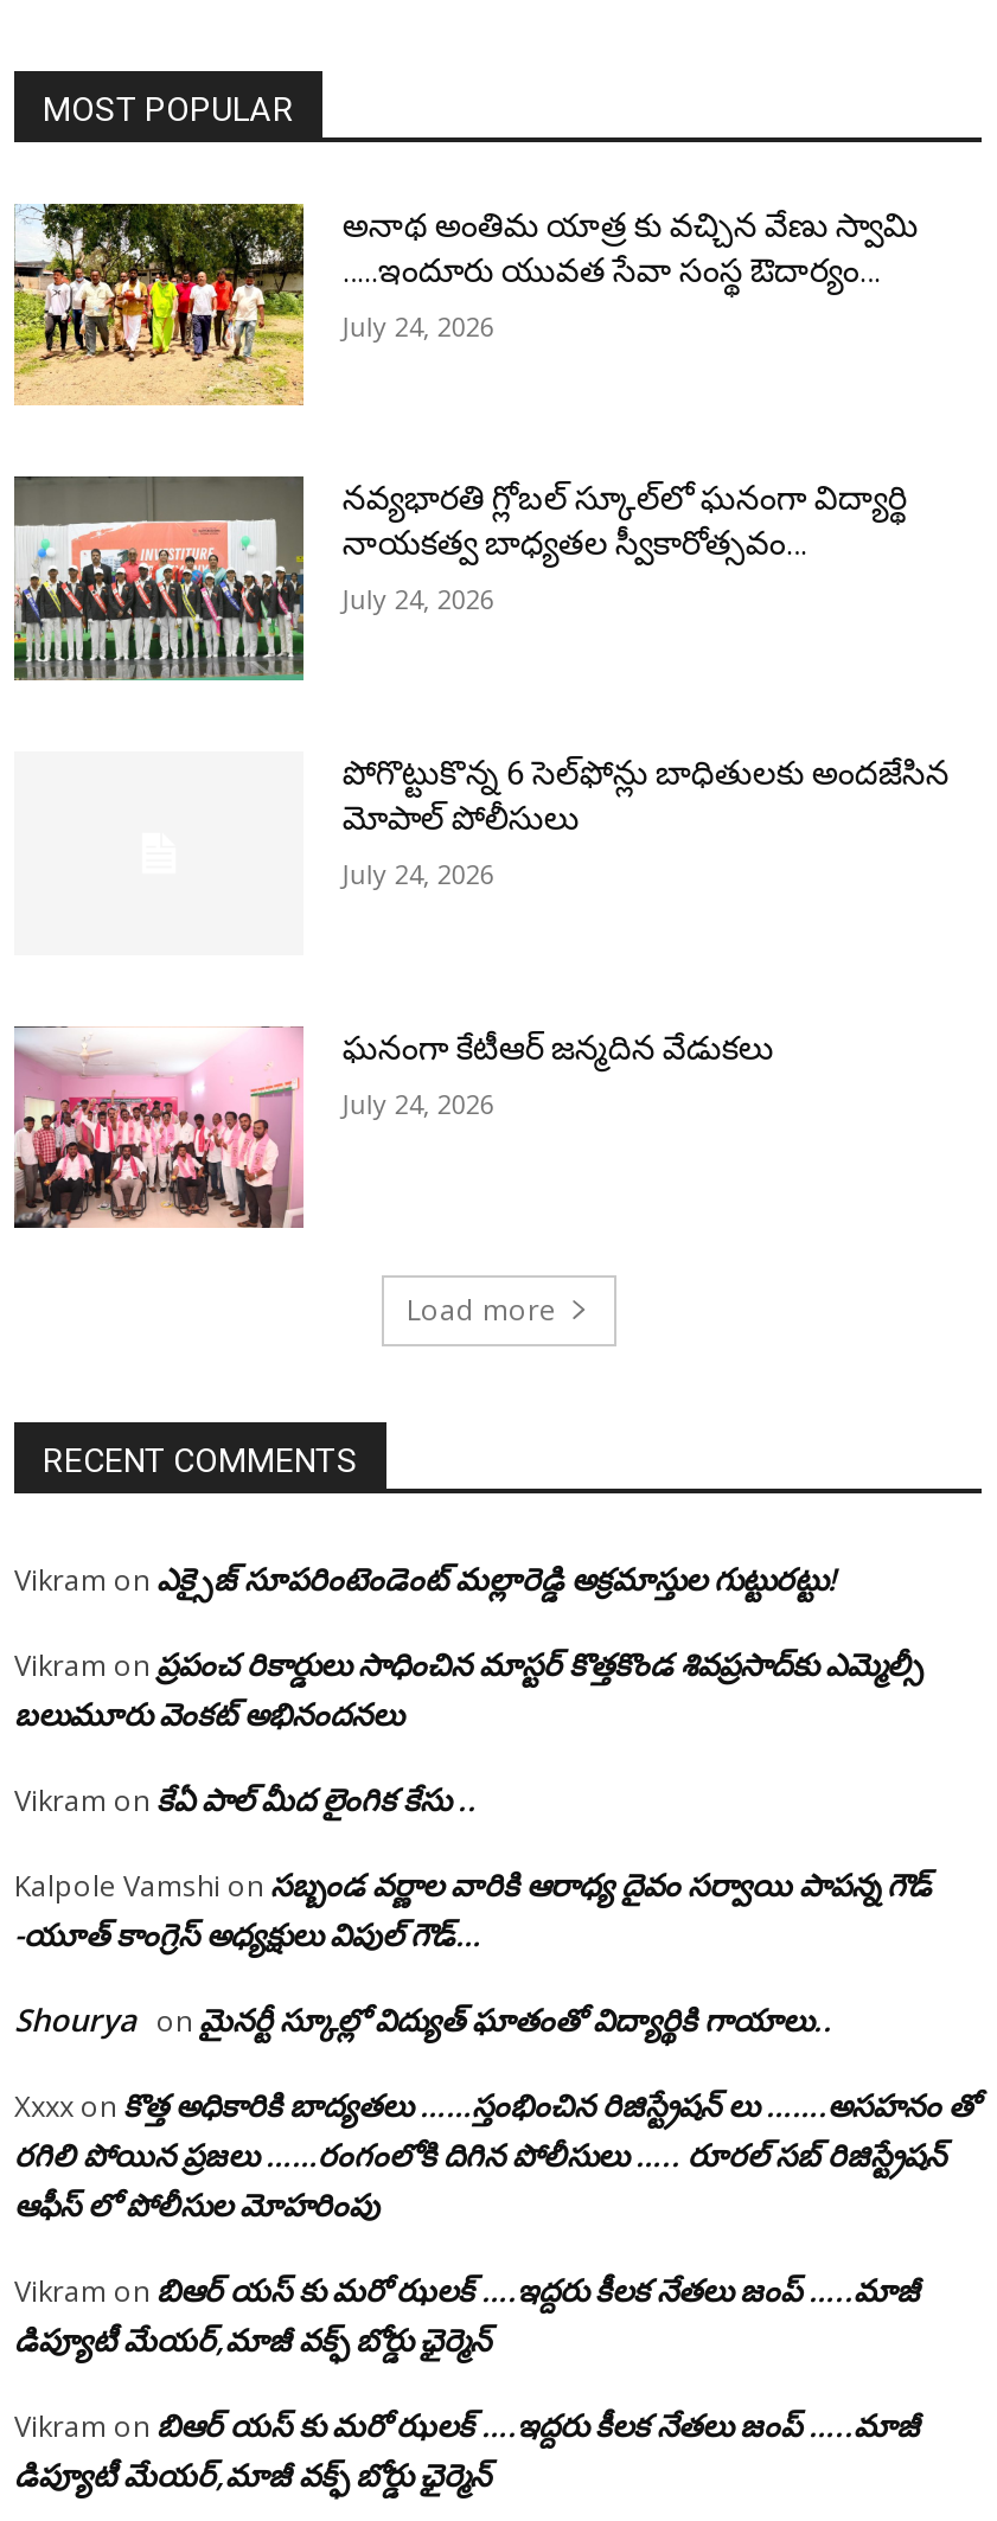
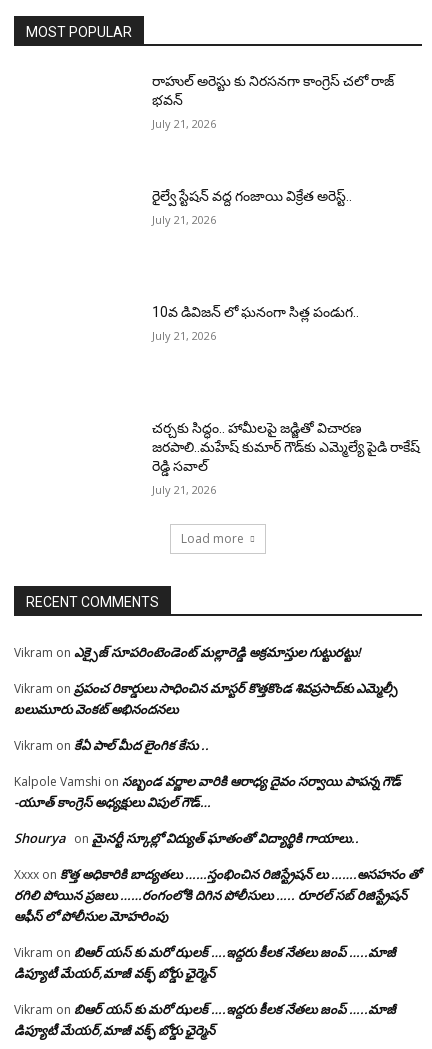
[12,201,306,408] [image] -> none
[342,206,919,289] అనాథ అంతిమ యాత్ర కు వచ్చిన వేణు స్వామి | …..ఇందూరు యువత సేవా సంస్థ ఔదార్యం… -> [152,73,394,108] రాహుల్ అరెస్టు కు నిరసనగా కాంగ్రెస్ చలో రాజ్ | భవన్
[342,308,494,343] July 24, 2026 -> [152,116,216,131] July 21, 2026
[12,474,306,683] [image] -> none
[342,480,907,563] నవ్యభారతి గ్లోబల్ స్కూల్‌లో ఘనంగా విద్యార్థి | నాయకత్వ బాధ్యతల స్వీకారోత్సవం… -> [152,188,352,204] రైల్వే స్టేషన్ వద్ద గంజాయి విక్రేత అరెస్ట్..
[342,582,494,618] July 24, 2026 -> [152,212,216,227] July 21, 2026
[342,754,949,837] పోగొట్టుకొన్న 6 సెల్‌ఫోన్లు బాధితులకు అందజేసిన | మోపాల్ పోలీసులు -> [152,304,359,320] 10వ డివిజన్ లో ఘనంగా సిత్ల పండుగ..
[342,856,494,892] July 24, 2026 -> [152,328,216,343] July 21, 2026
[12,1024,306,1230] [image] -> none
[342,1028,774,1066] ఘనంగా కేటీఆర్ జన్మదిన వేడుకలు -> [152,420,420,474] చర్చకు సిద్ధం.. హామీలపై జడ్జితో విచారణ | జరపాలి..మహేష్ కుమార్ గౌడ్‌కు ఎమ్మెల్యే పైడి రాకేష్ | రెడ్డి సవాల్
[342,1085,494,1121] July 24, 2026 -> [152,482,216,497] July 21, 2026

